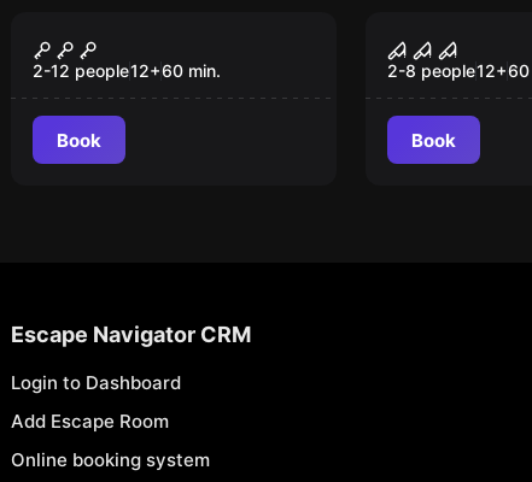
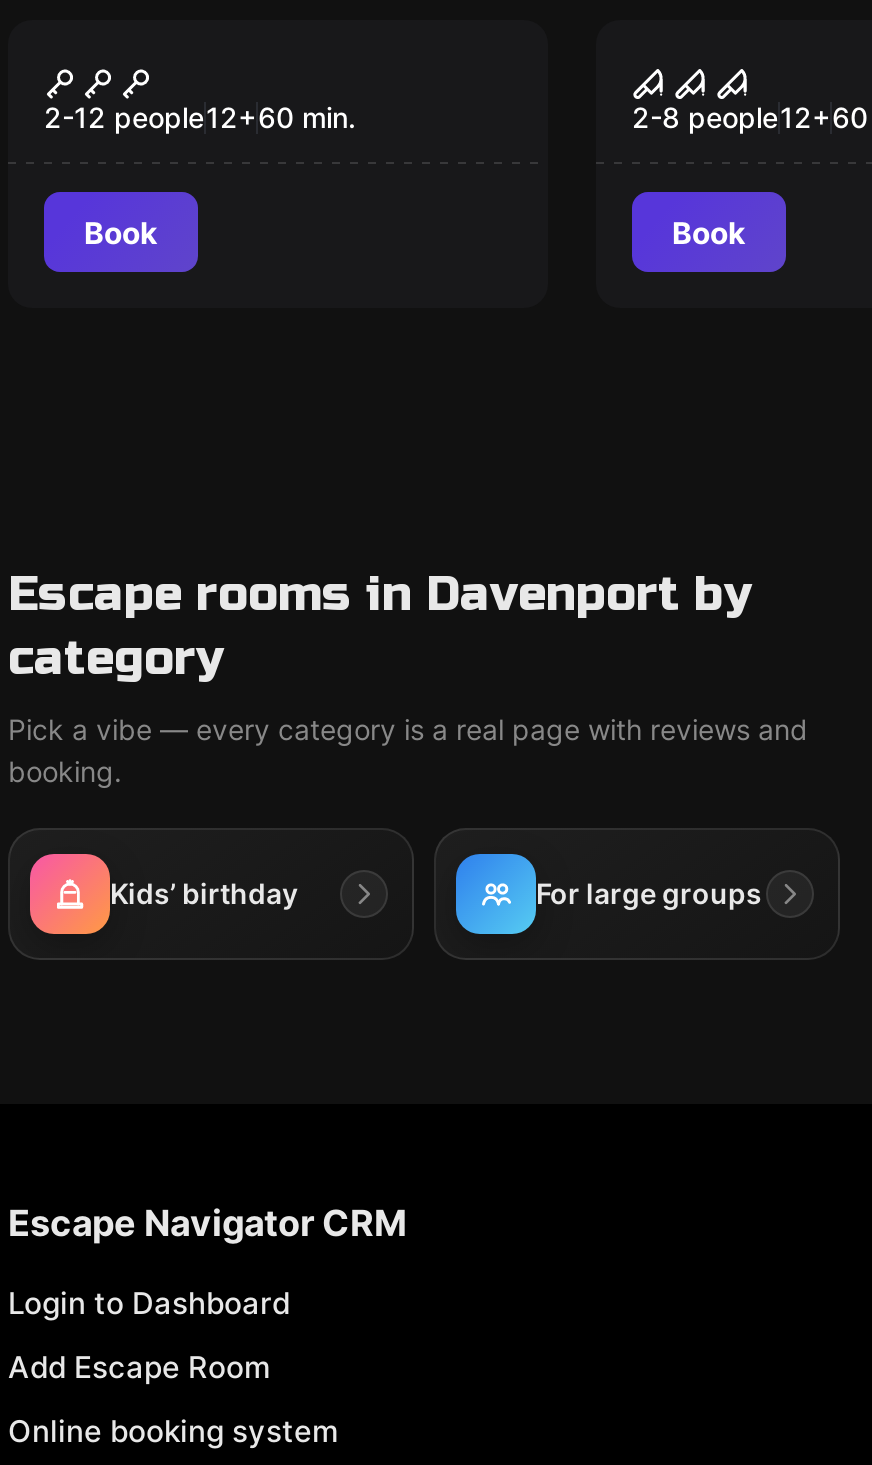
none -> [8,566,808,788] Escape rooms in Davenport by | category | Pick a vibe — every category is a real page with reviews and | booking.
none -> [28,852,762,938] [image] | Kids’ birthday | For large groups
none -> [454,852,532,936] [image]

